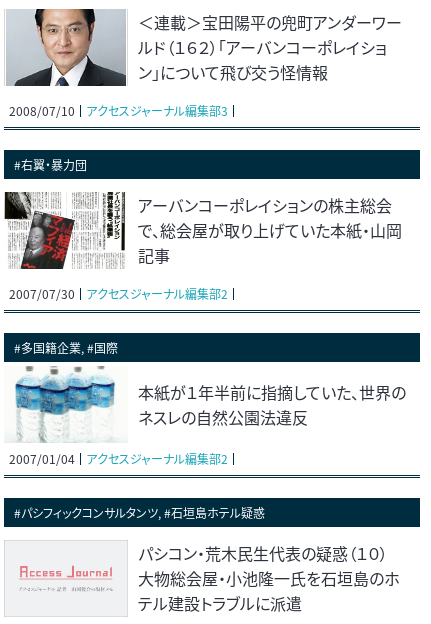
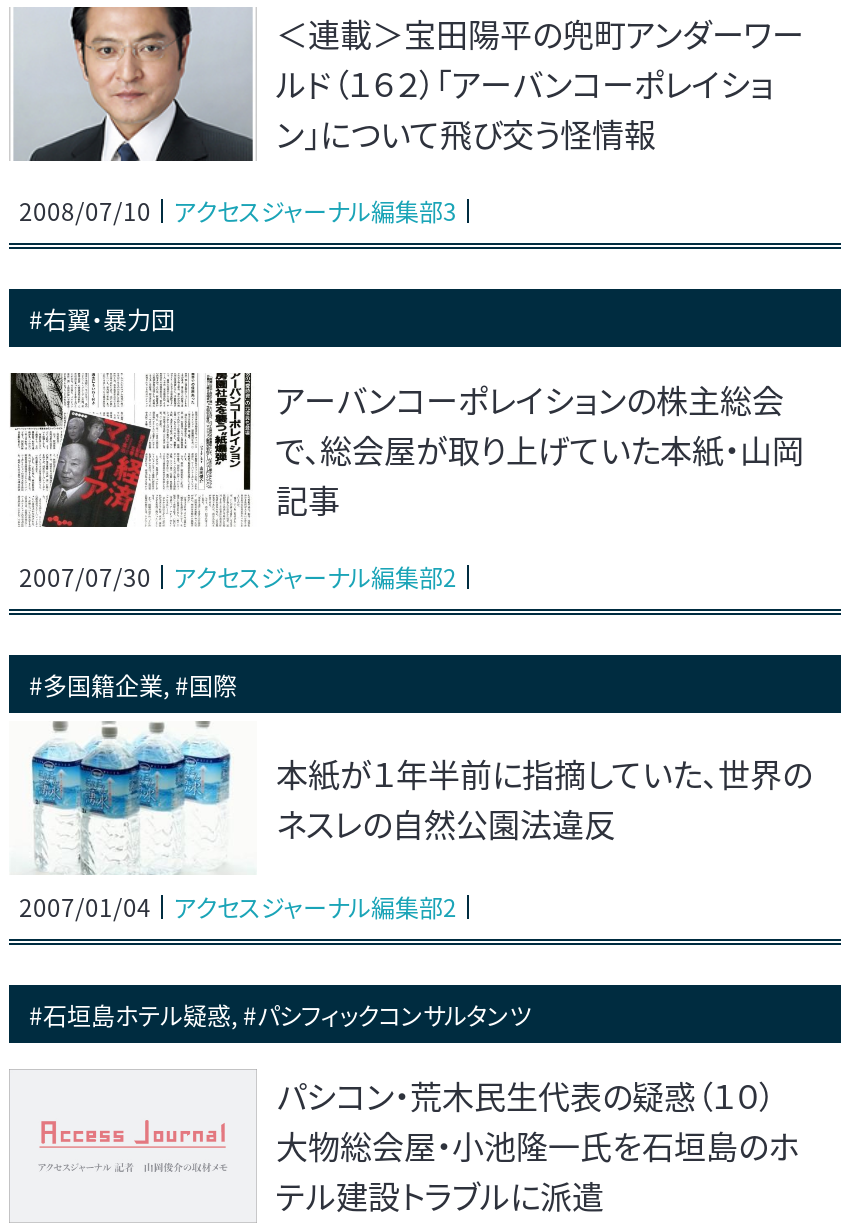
[14,504,265,521] #パシフィックコンサルタンツ, #石垣島ホテル疑惑 -> [29,997,531,1031] #石垣島ホテル疑惑, #パシフィックコンサルタンツ

